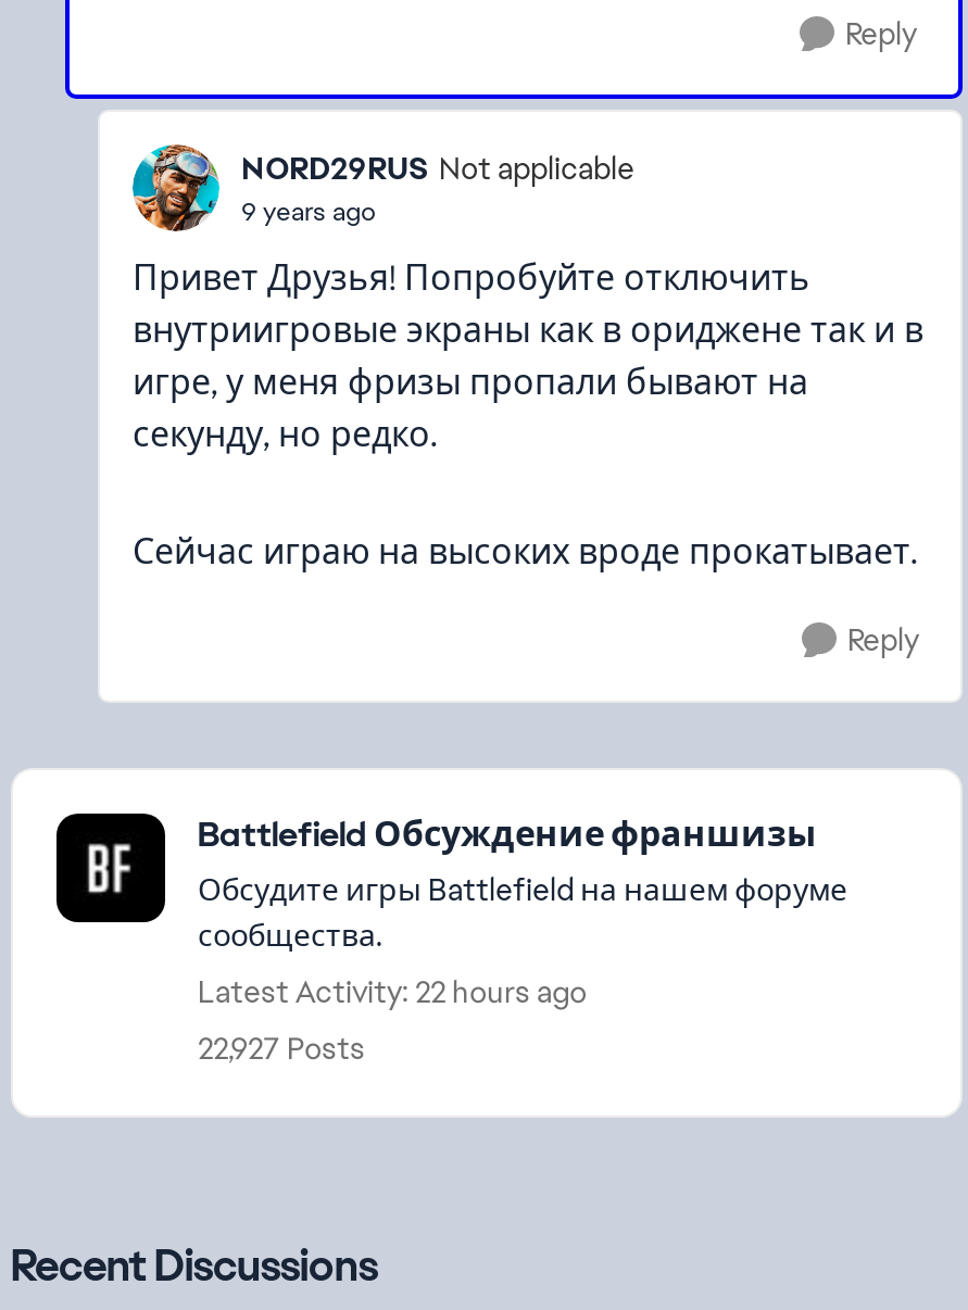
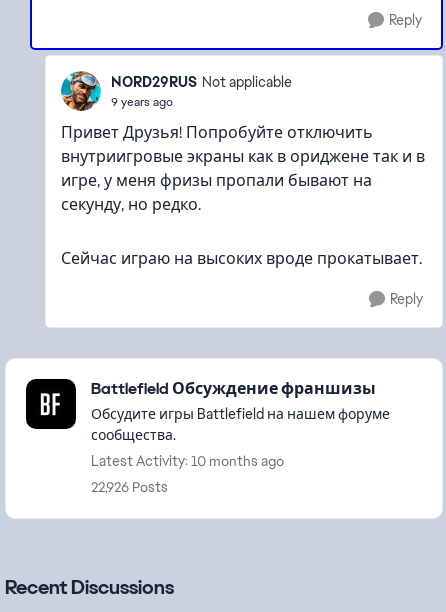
[198,972,587,1011] Latest Activity: 22 hours ago -> [91,452,284,470] Latest Activity: 10 months ago
[198,1029,365,1068] 22,927 Posts -> [91,478,168,496] 22,926 Posts

